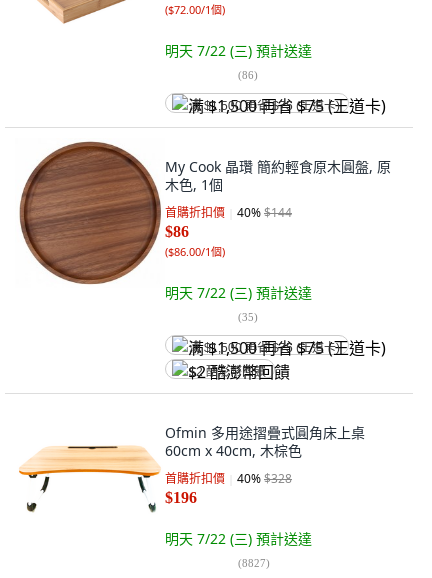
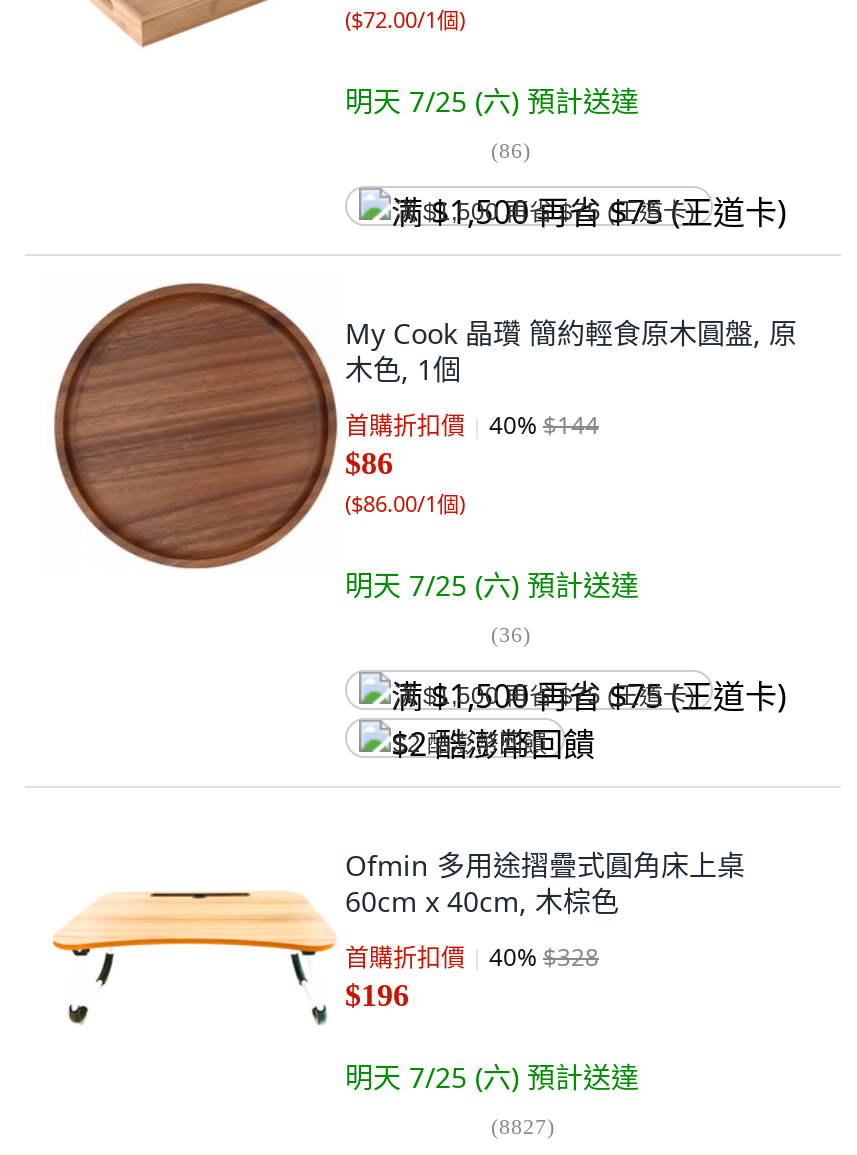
[165,41,312,60] 明天 7/22 (三)預計送達 -> [345,82,639,120] 明天 7/25 (六)預計送達
[165,283,312,302] 明天 7/22 (三)預計送達 -> [345,566,639,604] 明天 7/25 (六)預計送達
[238,310,258,322] (35) -> [491,621,531,645] (36)
[165,529,312,548] 明天 7/22 (三)預計送達 -> [345,1058,639,1096] 明天 7/25 (六)預計送達

